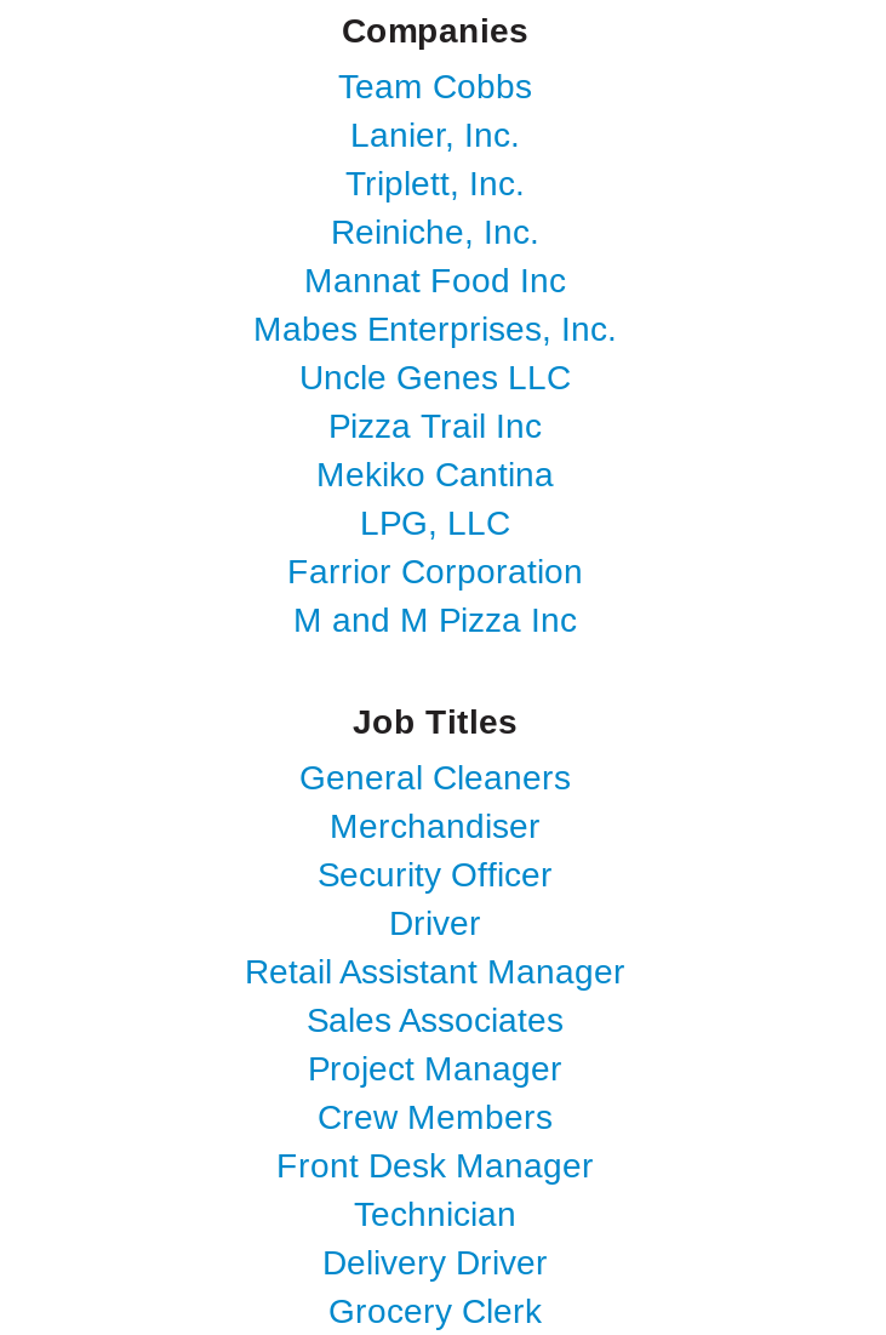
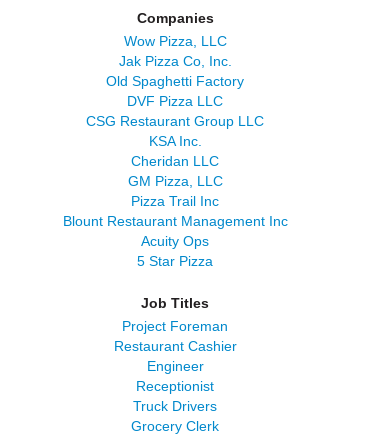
[253,67,617,396] Team Cobbs | Lanier, Inc. | Triplett, Inc. | Reiniche, Inc. | Mannat Food Inc | Mabes Enterprises, Inc. | Uncle Genes LLC -> [86,33,264,189] Wow Pizza, LLC | Jak Pizza Co, Inc. | Old Spaghetti Factory | DVF Pizza LLC | CSG Restaurant Group LLC | KSA Inc. | Cheridan LLC | GM Pizza, LLC
moved [328,406,542,445] -> [131,193,219,209]: Pizza Trail Inc
[287,455,583,639] Mekiko Cantina | LPG, LLC | Farrior Corporation | M and M Pizza Inc -> [62,213,287,269] Blount Restaurant Management Inc | Acuity Ops | 5 Star Pizza
[245,758,625,1282] General Cleaners | Merchandiser | Security Officer | Driver | Retail Assistant Manager | Sales Associates | Project Manager | Crew Members | Front Desk Manager | Technician | Delivery Driver -> [113,318,236,414] Project Foreman | Restaurant Cashier | Engineer | Receptionist | Truck Drivers

